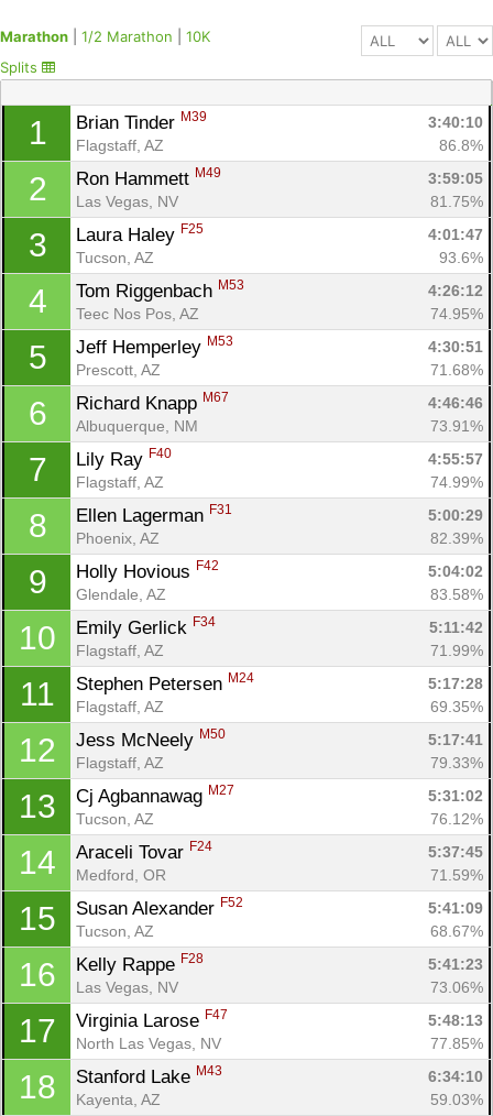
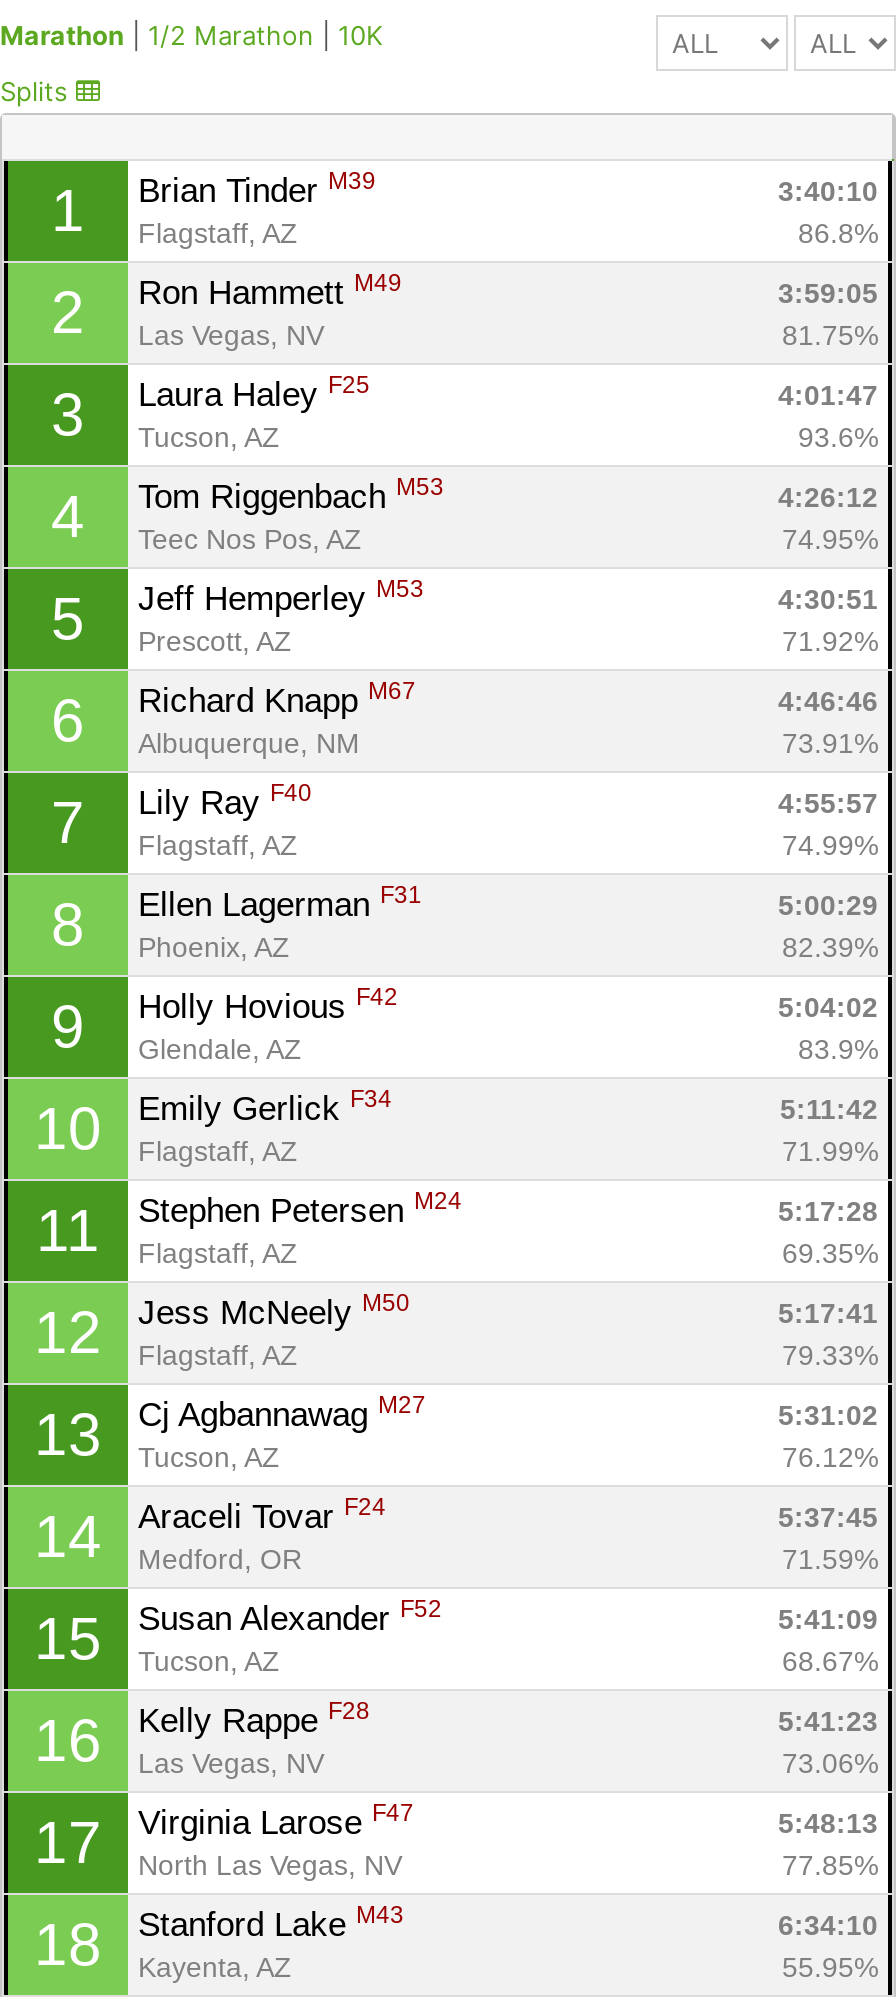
[430,361,483,378] 71.68% -> [782,625,878,657] 71.92%
[430,585,483,603] 83.58% -> [798,1033,878,1065] 83.9%
[430,1091,483,1108] 59.03% -> [782,1951,878,1983] 55.95%

